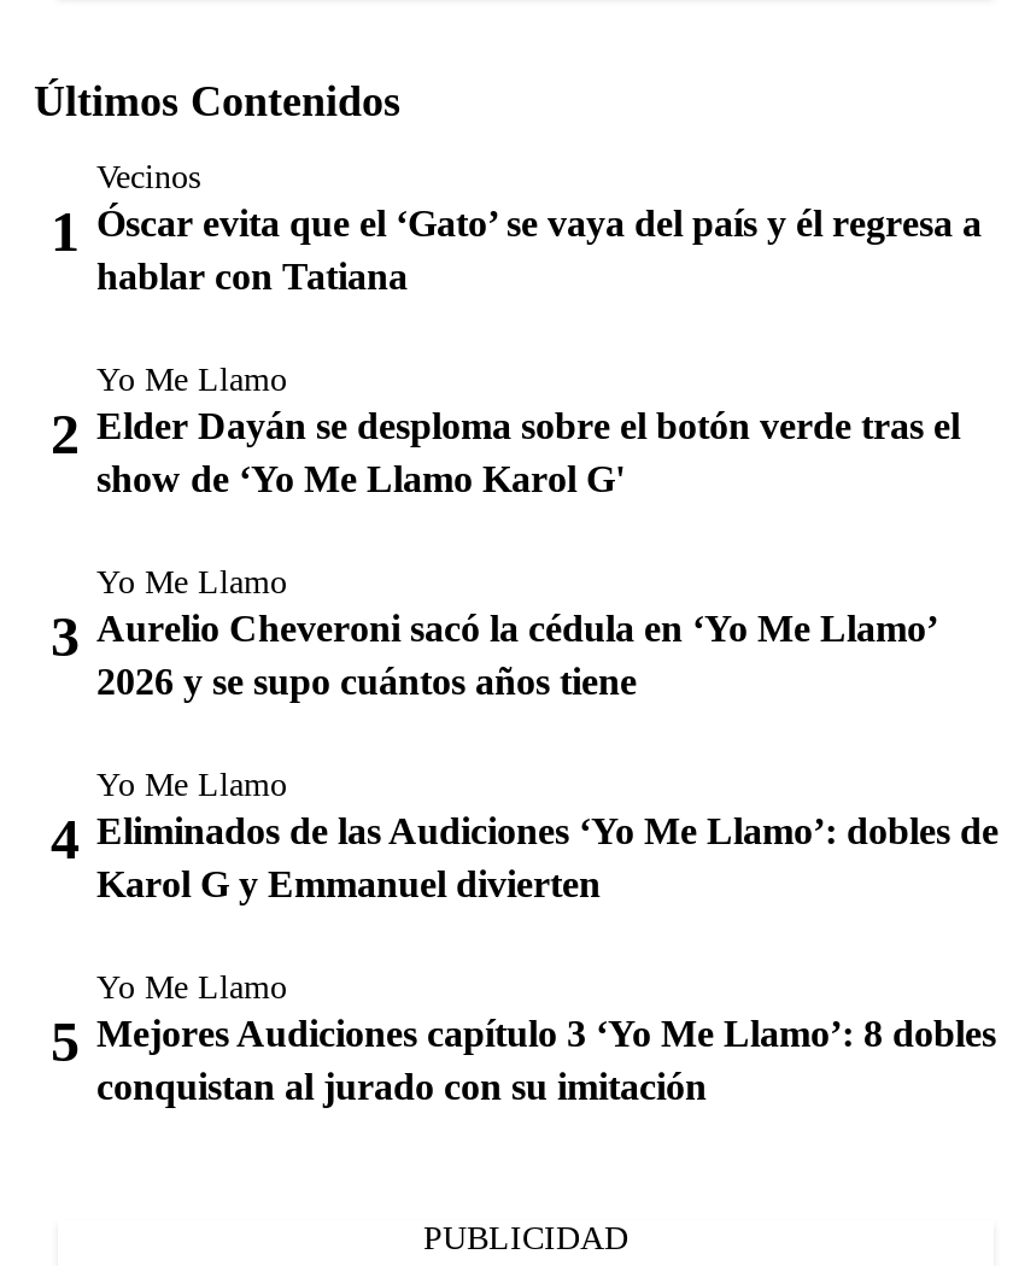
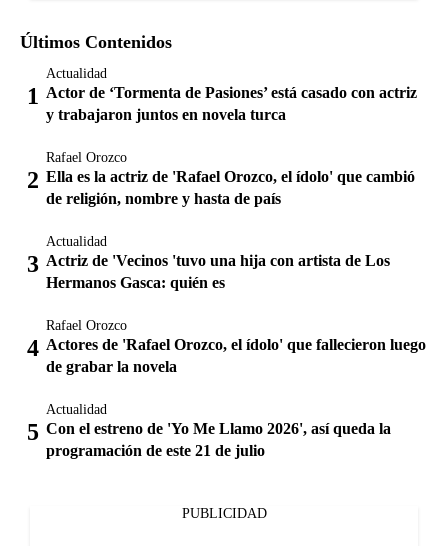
[96,159,982,297] Vecinos | Óscar evita que el ‘Gato’ se vaya del país y él regresa a | hablar con Tatiana -> [46,66,417,123] Actualidad | Actor de ‘Tormenta de Pasiones’ está casado con actriz | y trabajaron juntos en novela turca
[96,362,960,499] Yo Me Llamo | Elder Dayán se desploma sobre el botón verde tras el | show de ‘Yo Me Llamo Karol G' -> [46,150,415,207] Rafael Orozco | Ella es la actriz de 'Rafael Orozco, el ídolo' que cambió | de religión, nombre y hasta de país
[96,564,936,702] Yo Me Llamo | Aurelio Cheveroni sacó la cédula en ‘Yo Me Llamo’ | 2026 y se supo cuántos años tiene -> [46,234,390,291] Actualidad | Actriz de 'Vecinos 'tuvo una hija con artista de Los | Hermanos Gasca: quién es
[96,767,999,904] Yo Me Llamo | Eliminados de las Audiciones ‘Yo Me Llamo’: dobles de | Karol G y Emmanuel divierten -> [46,318,426,375] Rafael Orozco | Actores de 'Rafael Orozco, el ídolo' que fallecieron luego | de grabar la novela
[96,969,996,1107] Yo Me Llamo | Mejores Audiciones capítulo 3 ‘Yo Me Llamo’: 8 dobles | conquistan al jurado con su imitación -> [46,402,391,459] Actualidad | Con el estreno de 'Yo Me Llamo 2026', así queda la | programación de este 21 de julio

